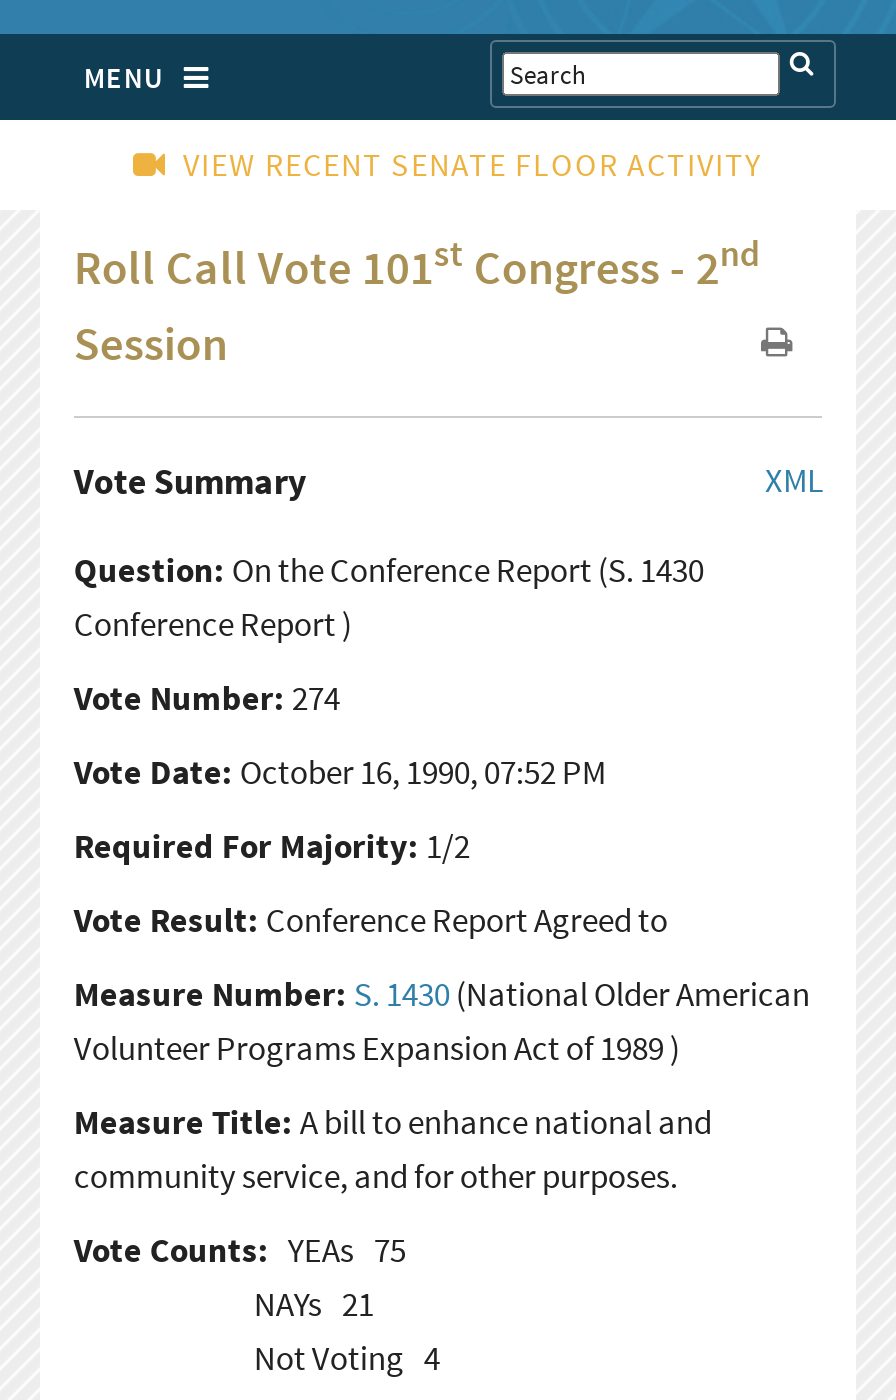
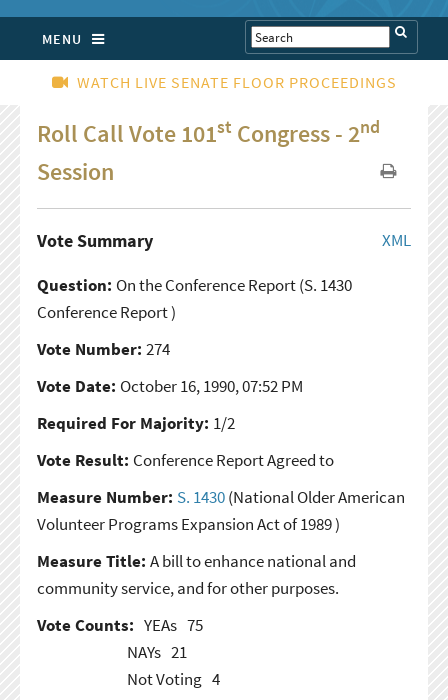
[183,144,763,184] VIEW RECENT SENATE FLOOR ACTIVITY -> [76,72,396,92] WATCH LIVE SENATE FLOOR PROCEEDINGS

